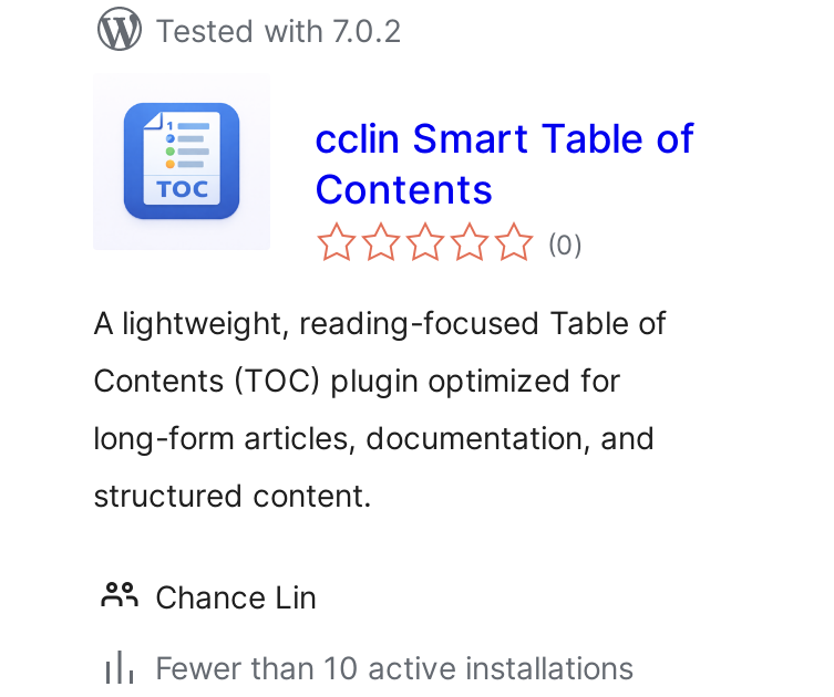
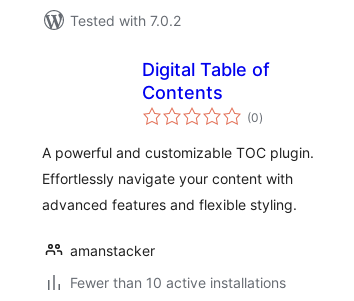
[120,100,244,226] [image] -> none
[315,115,696,162] cclin Smart Table of -> [142,59,270,80] Digital Table of
[93,303,667,615] A lightweight, reading-focused Table of | Contents (TOC) plugin optimized for | long-form articles, documentation, and | structured content. | Chance Lin -> [42,144,314,259] A powerful and customizable TOC plugin. | Effortlessly navigate your content with | advanced features and flexible styling. | amanstacker

